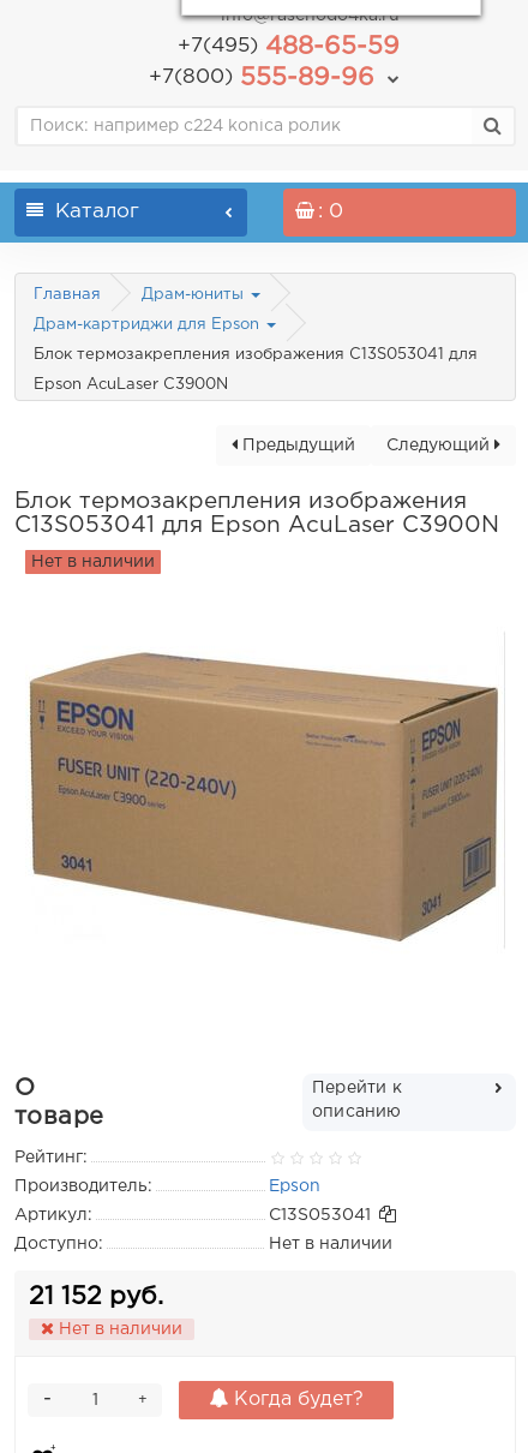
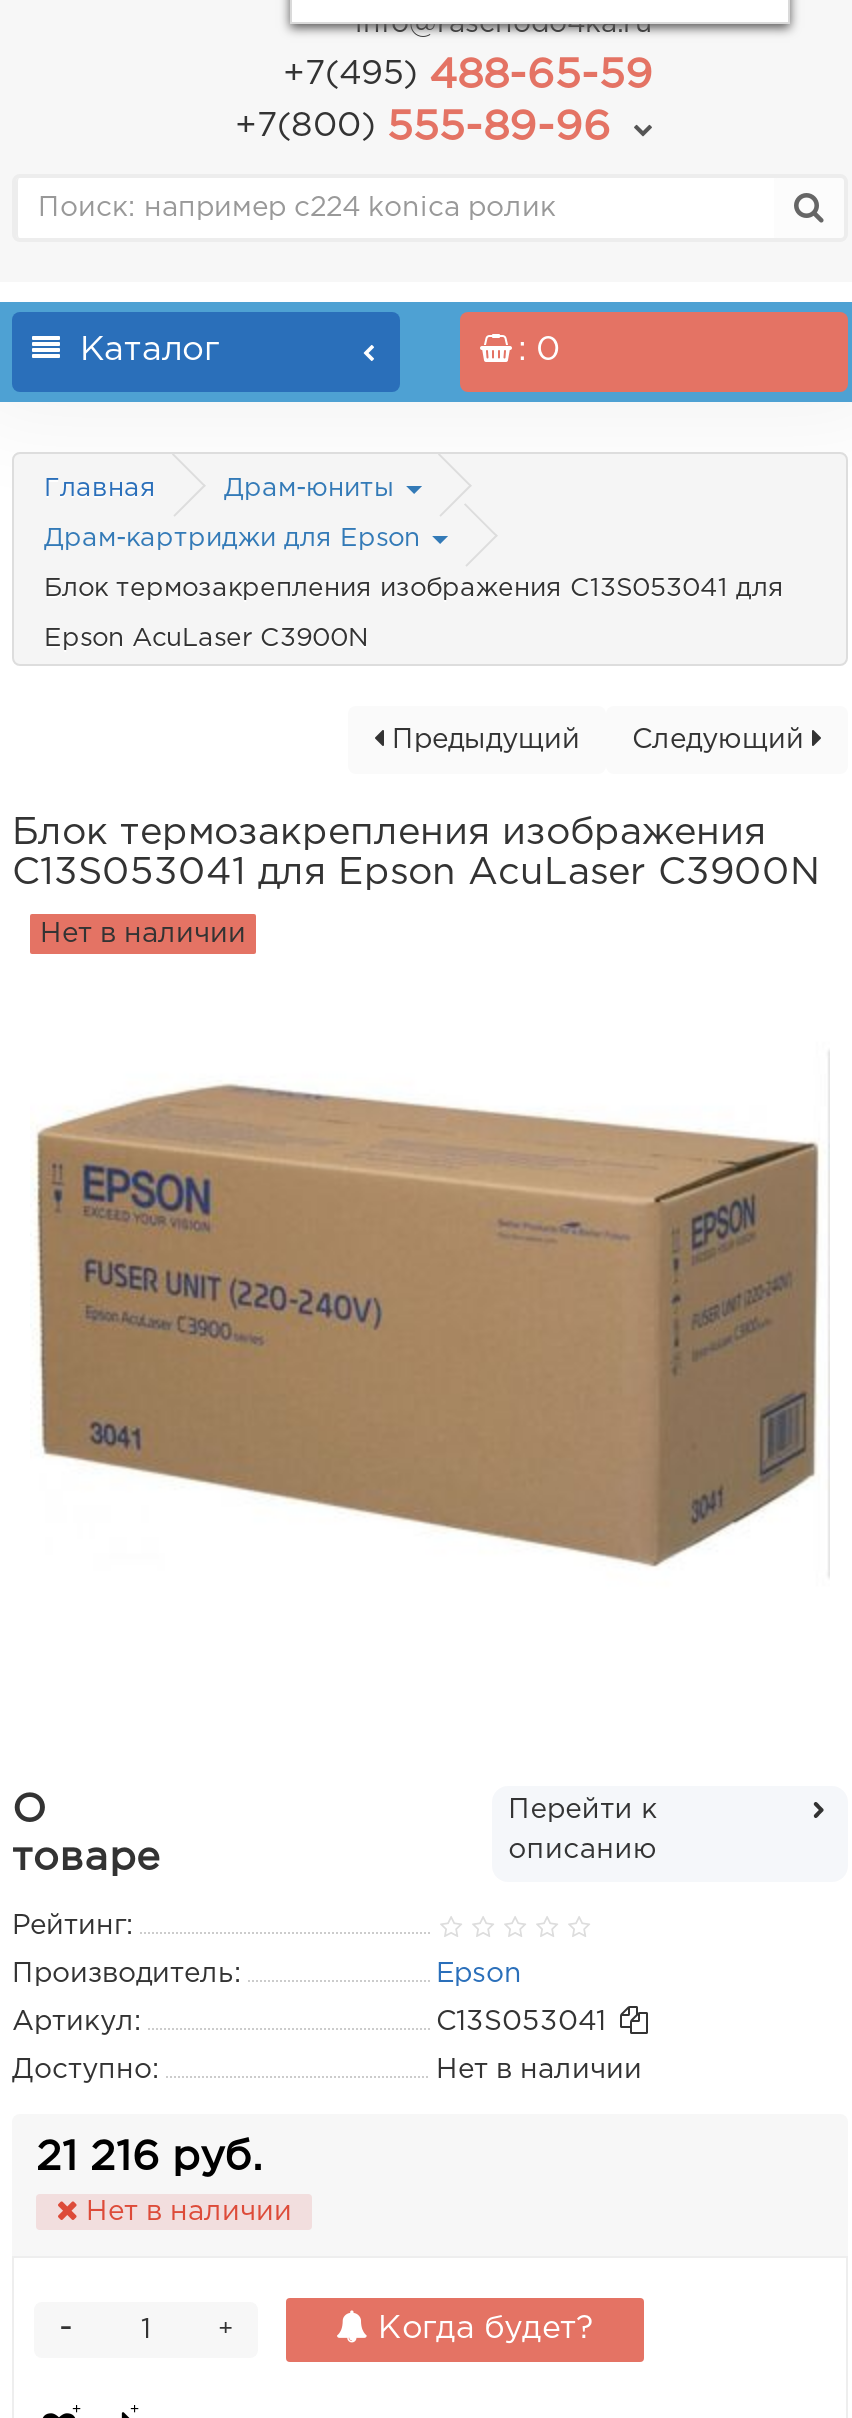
[29,1286,163,1308] 21 152 руб. -> [36,2140,262,2176] 21 216 руб.

